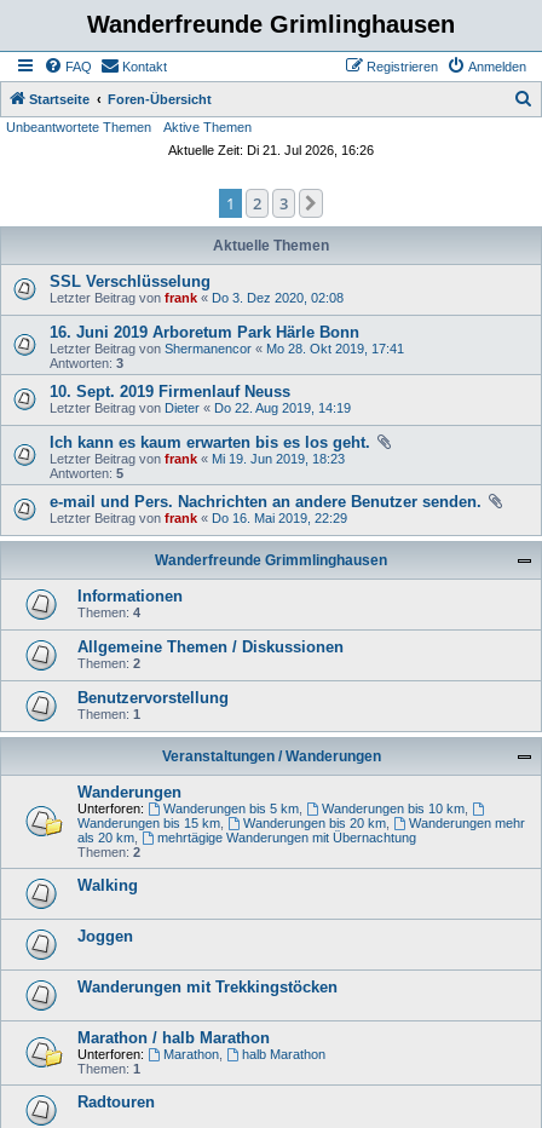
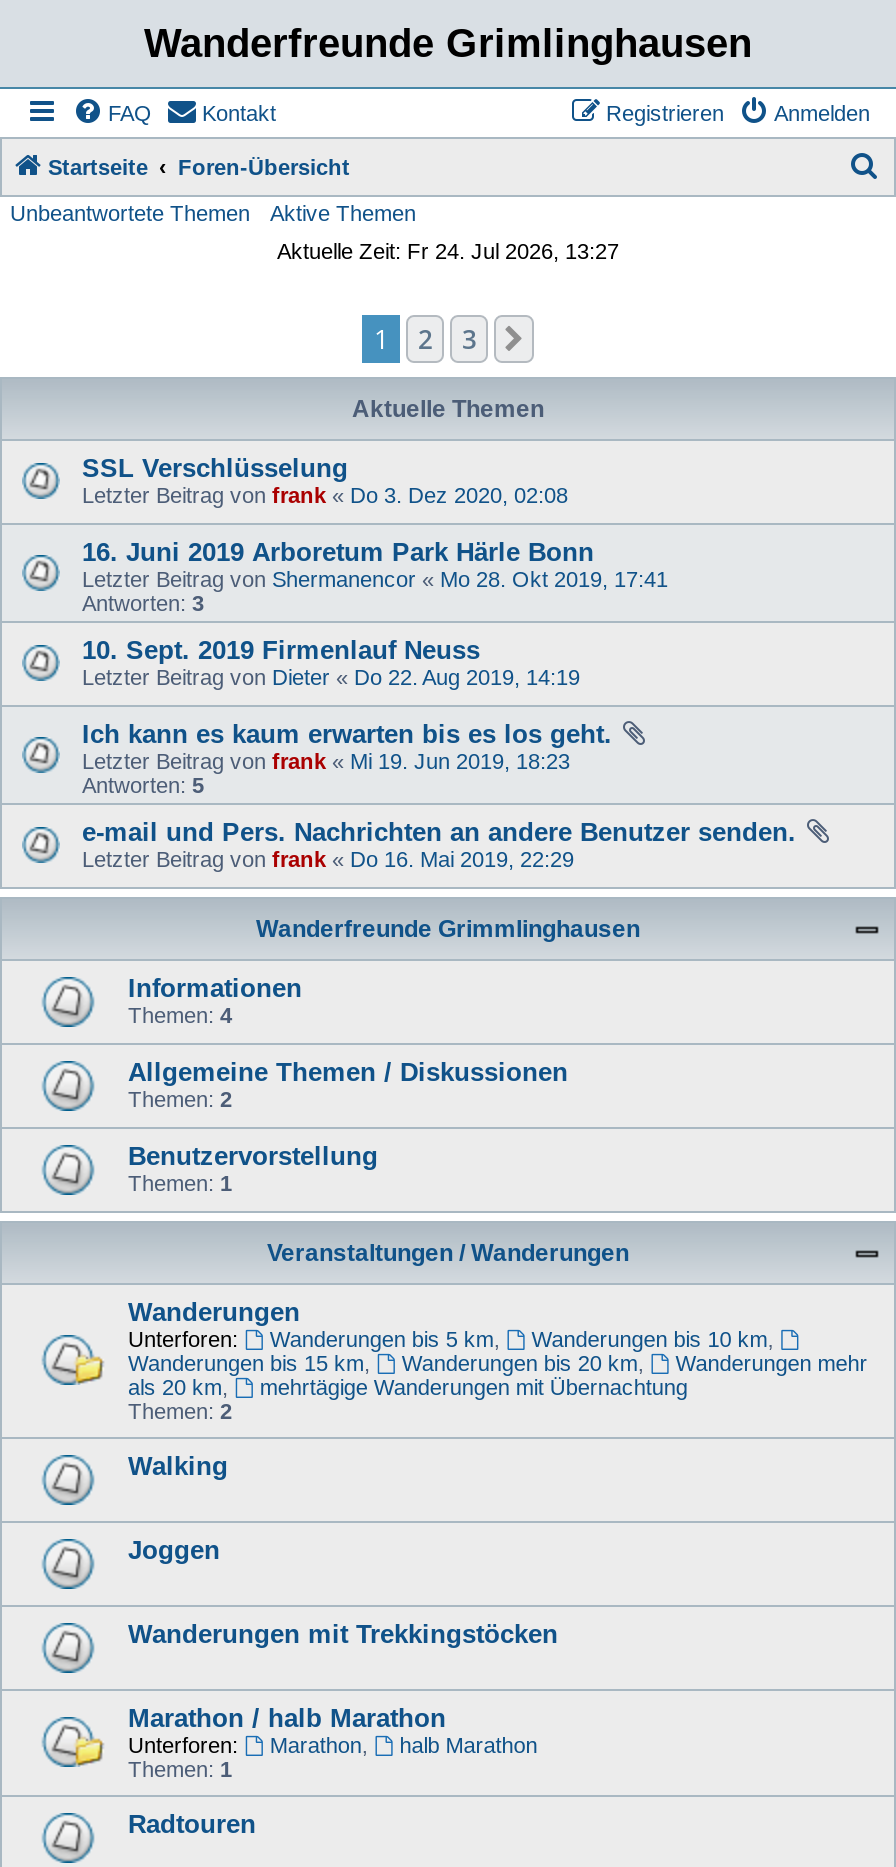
[168,143,374,157] Aktuelle Zeit: Di 21. Jul 2026, 16:26 -> [277,239,619,263] Aktuelle Zeit: Fr 24. Jul 2026, 13:27

